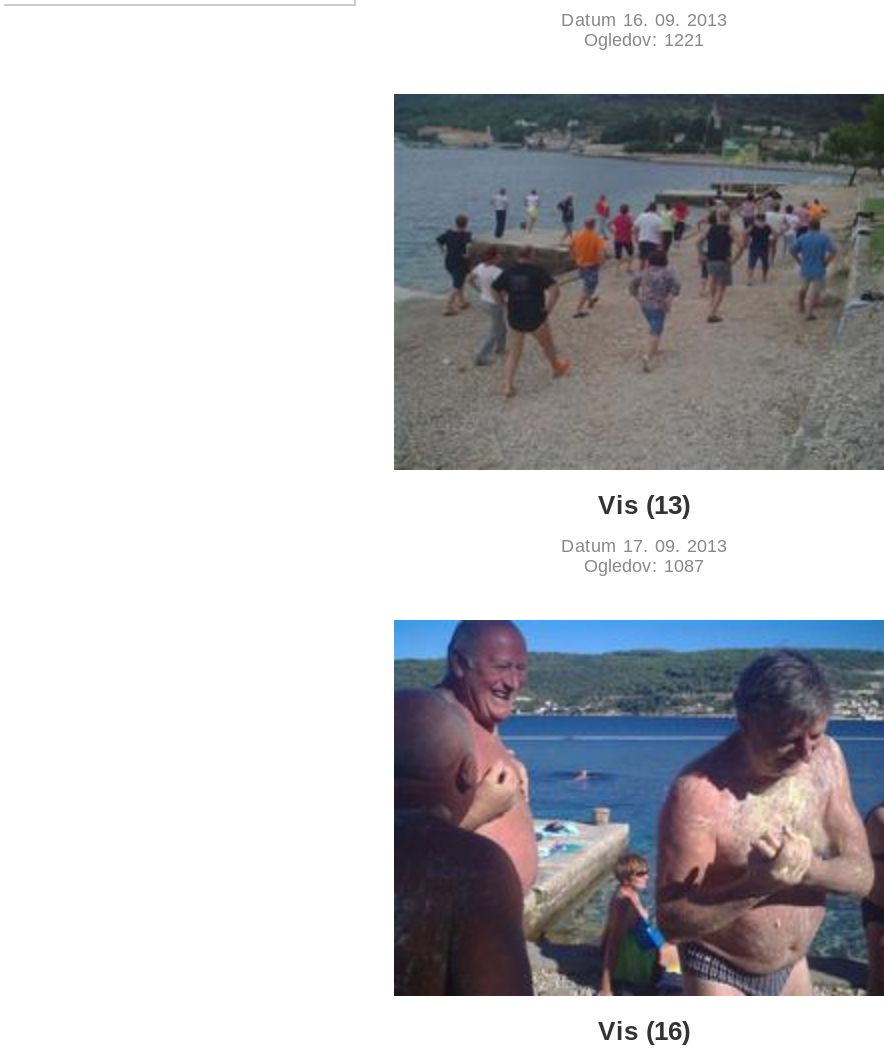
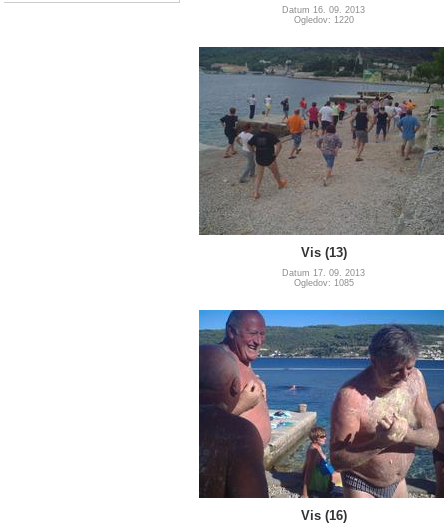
[584,29,704,49] Ogledov: 1221 -> [294,15,354,25] Ogledov: 1220
[584,555,704,575] Ogledov: 1087 -> [294,278,354,288] Ogledov: 1085

